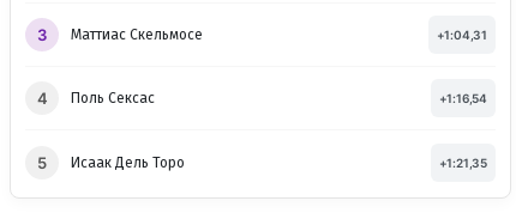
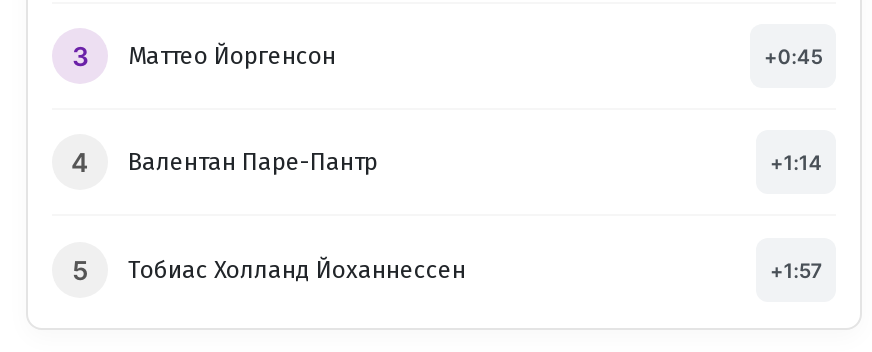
[71,26,487,43] Маттиас Скельмосе | +1:04,31 -> [128,41,822,69] Маттео Йоргенсон | +0:45
[71,90,487,106] Поль Сексас | +1:16,54 -> [128,147,822,175] Валентан Паре-Пантр | +1:14
[71,154,487,171] Исаак Дель Торо | +1:21,35 -> [128,255,822,283] Тобиас Холланд Йоханнессен | +1:57

